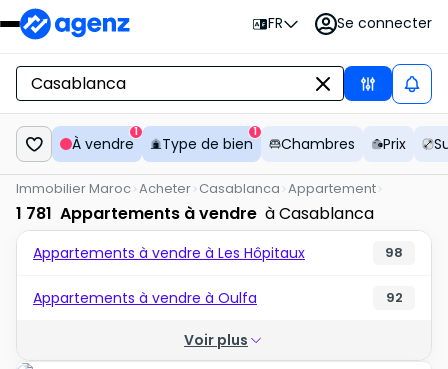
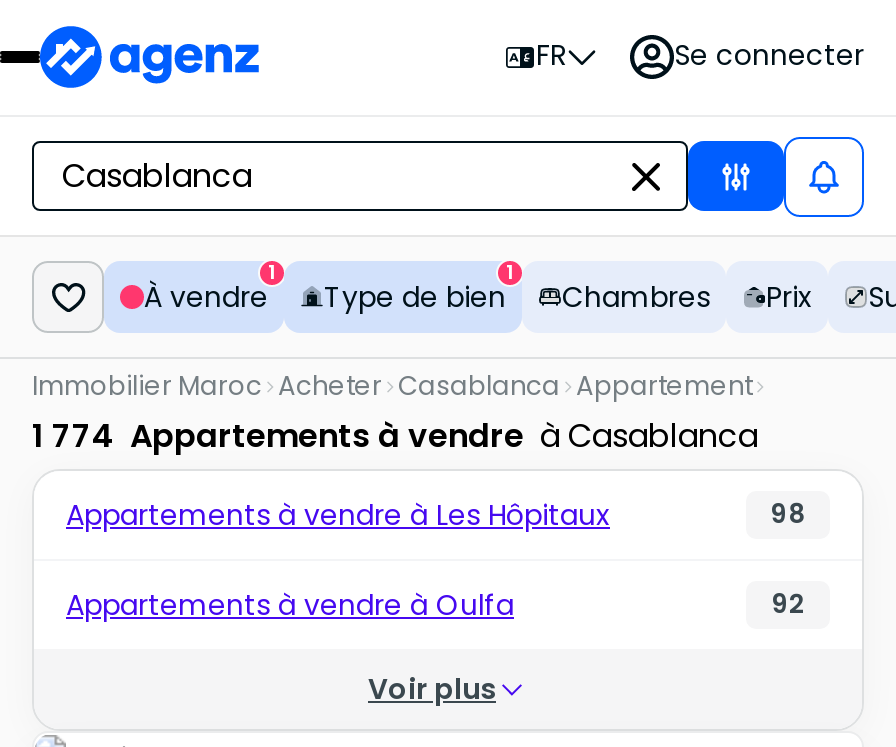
[16,202,374,225] 1 781 Appartements à vendre à Casablanca -> [32,413,758,459] 1 774 Appartements à vendre à Casablanca

